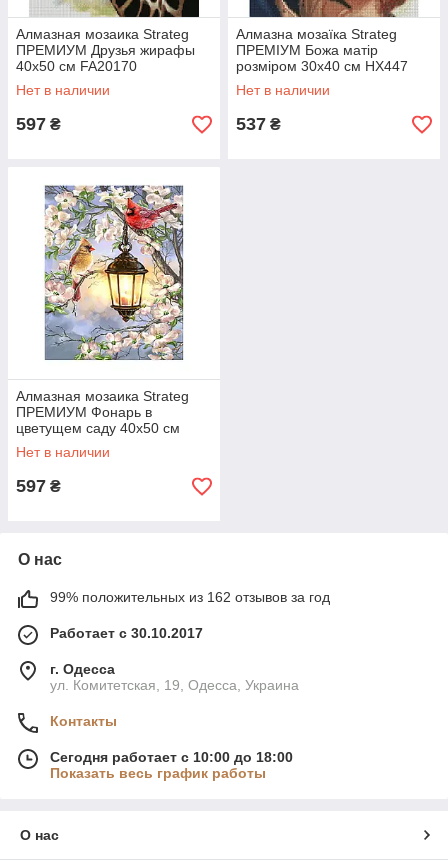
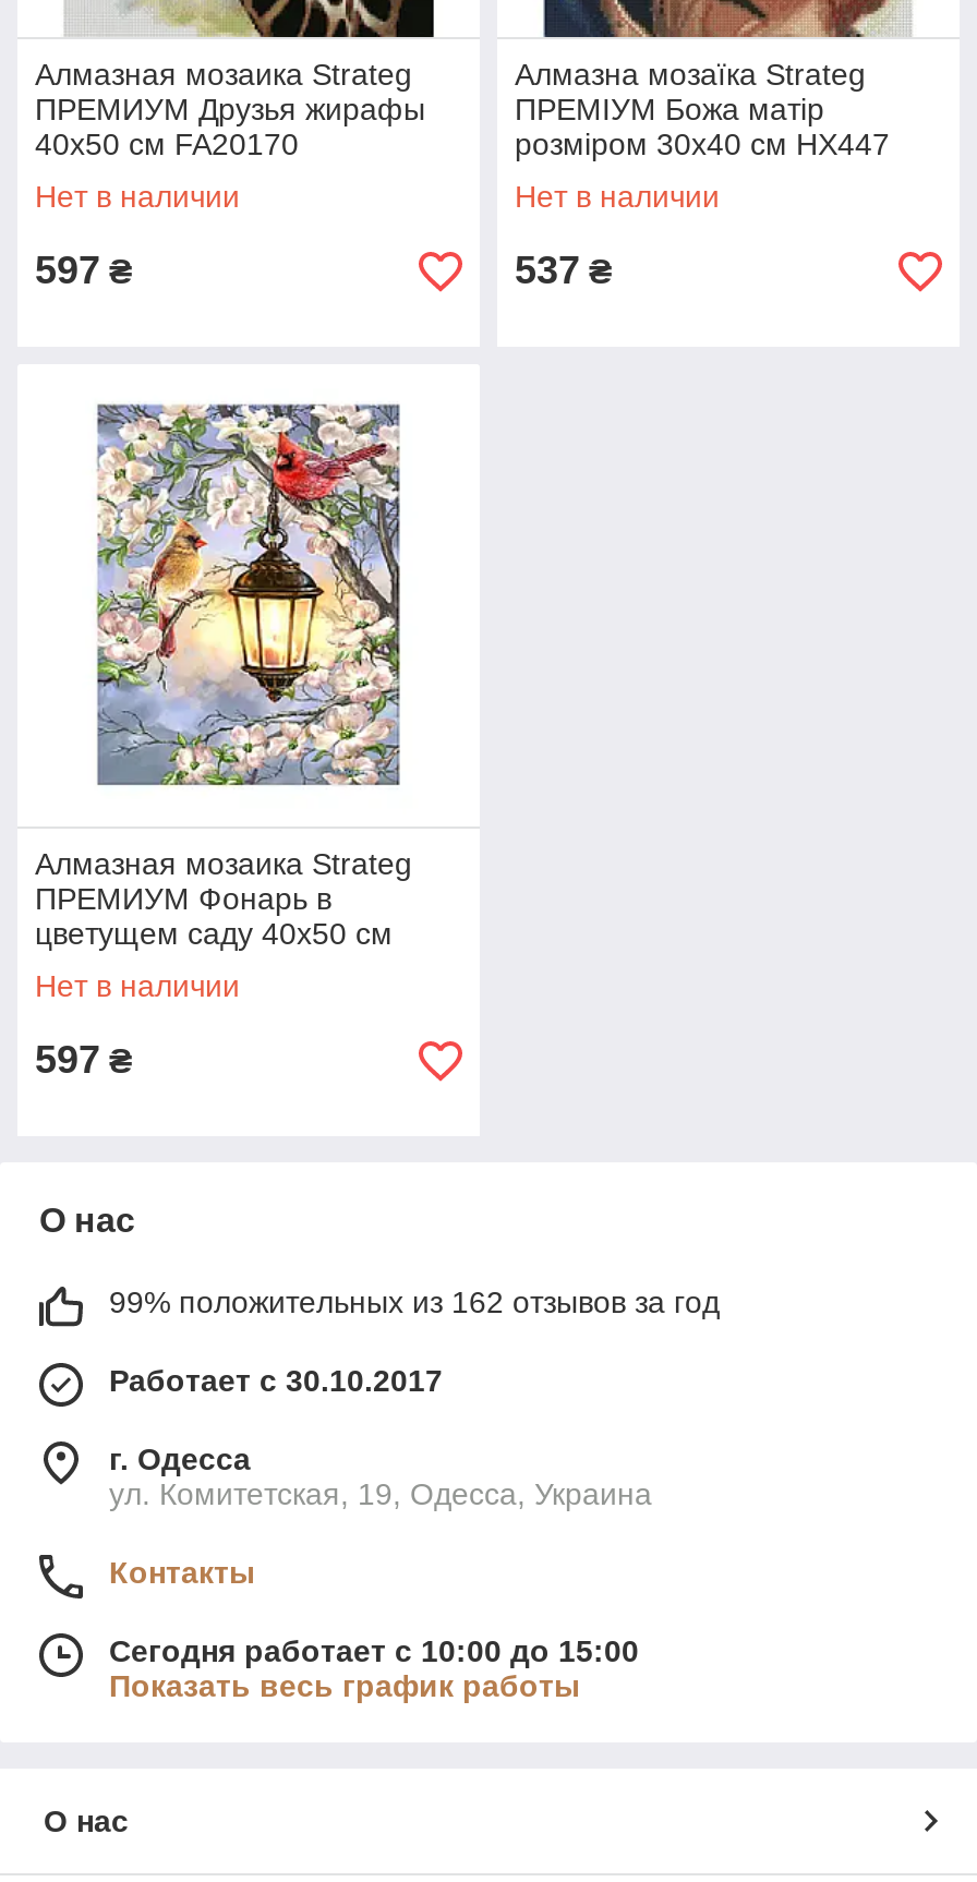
[50,749,293,765] Сегодня работает с 10:00 до 18:00 -> [109,1633,639,1668] Сегодня работает с 10:00 до 15:00

